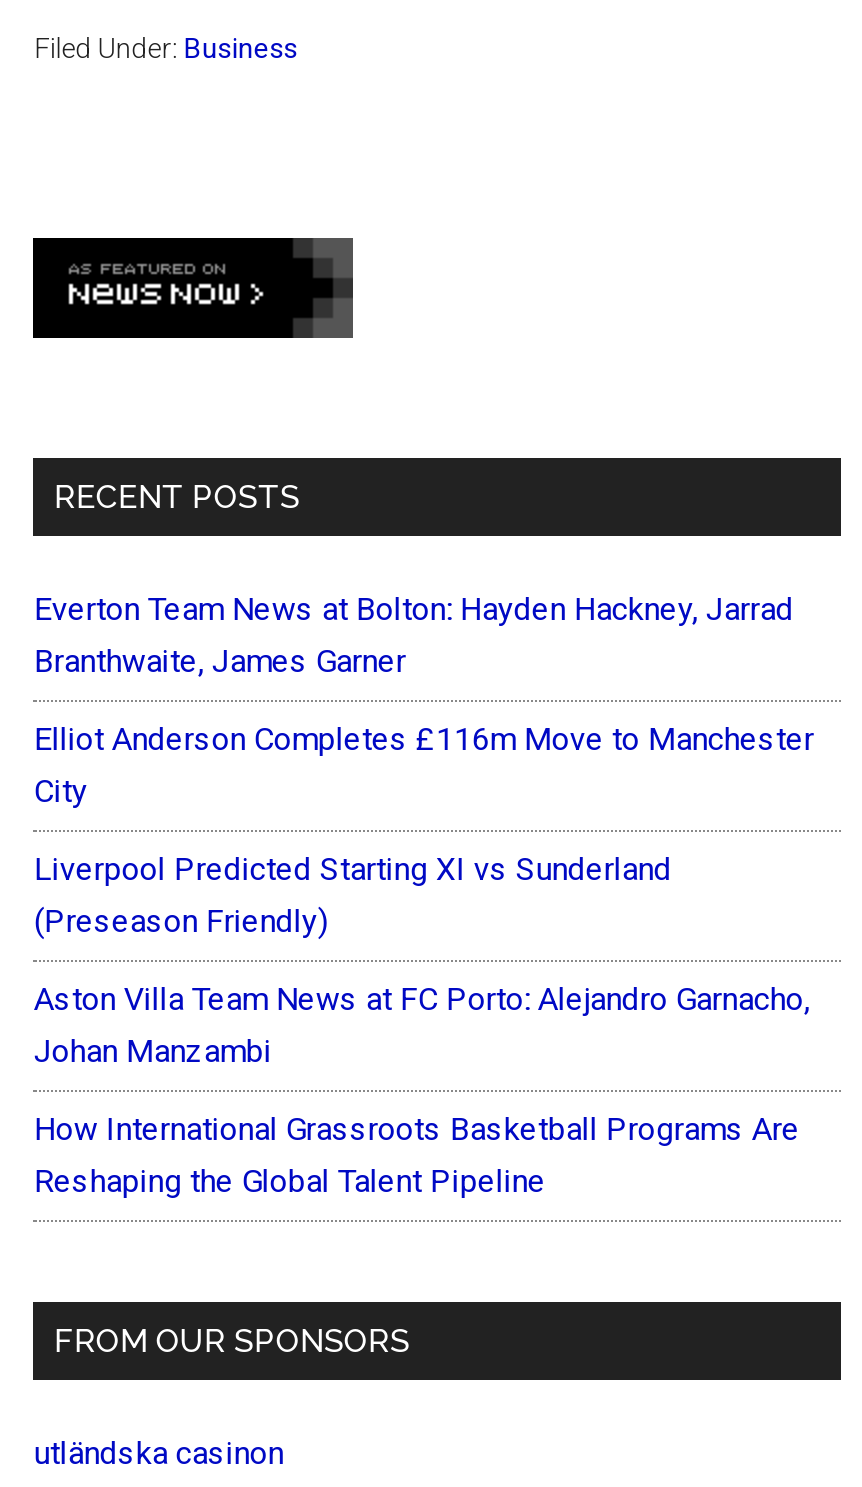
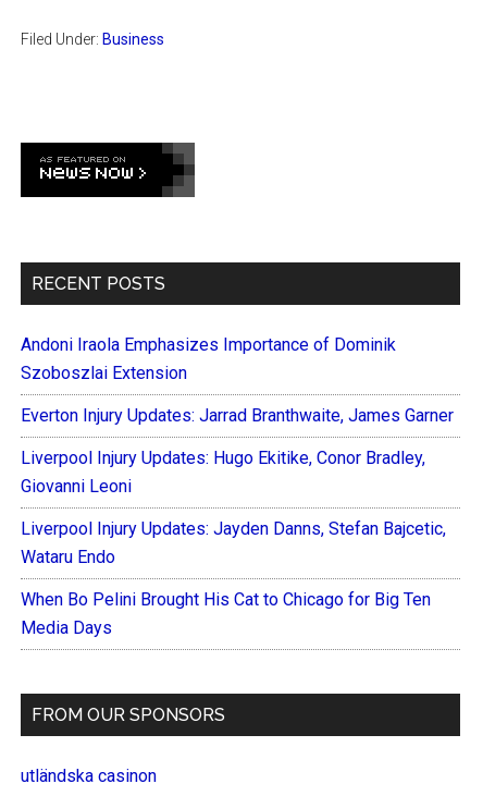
[34,591,794,681] Everton Team News at Bolton: Hayden Hackney, Jarrad | Branthwaite, James Garner -> [21,334,396,383] Andoni Iraola Emphasizes Importance of Dominik | Szoboszlai Extension
[34,721,814,811] Elliot Anderson Completes £116m Move to Manchester | City -> [21,405,454,426] Everton Injury Updates: Jarrad Branthwaite, James Garner
[34,851,672,941] Liverpool Predicted Starting XI vs Sunderland | (Preseason Friendly) -> [21,448,426,497] Liverpool Injury Updates: Hugo Ekitike, Conor Bradley, | Giovanni Leoni
[34,981,810,1071] Aston Villa Team News at FC Porto: Alejandro Garnacho, | Johan Manzambi -> [21,518,446,567] Liverpool Injury Updates: Jayden Danns, Stefan Bajcetic, | Wataru Endo
[34,1111,800,1201] How International Grassroots Basketball Programs Are | Reshaping the Global Talent Pipeline -> [21,589,431,638] When Bo Pelini Brought His Cat to Chicago for Big Ten | Media Days

